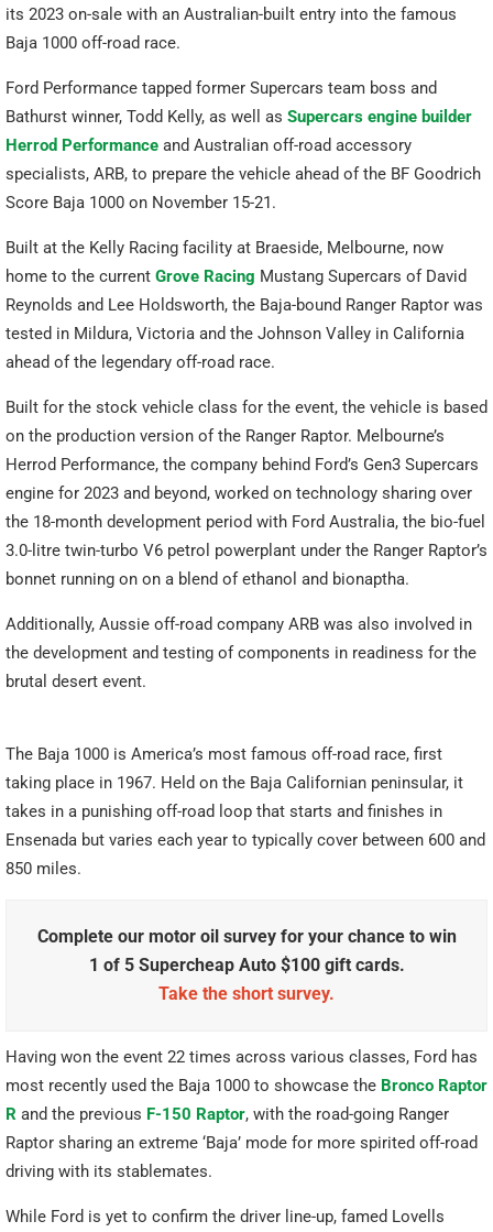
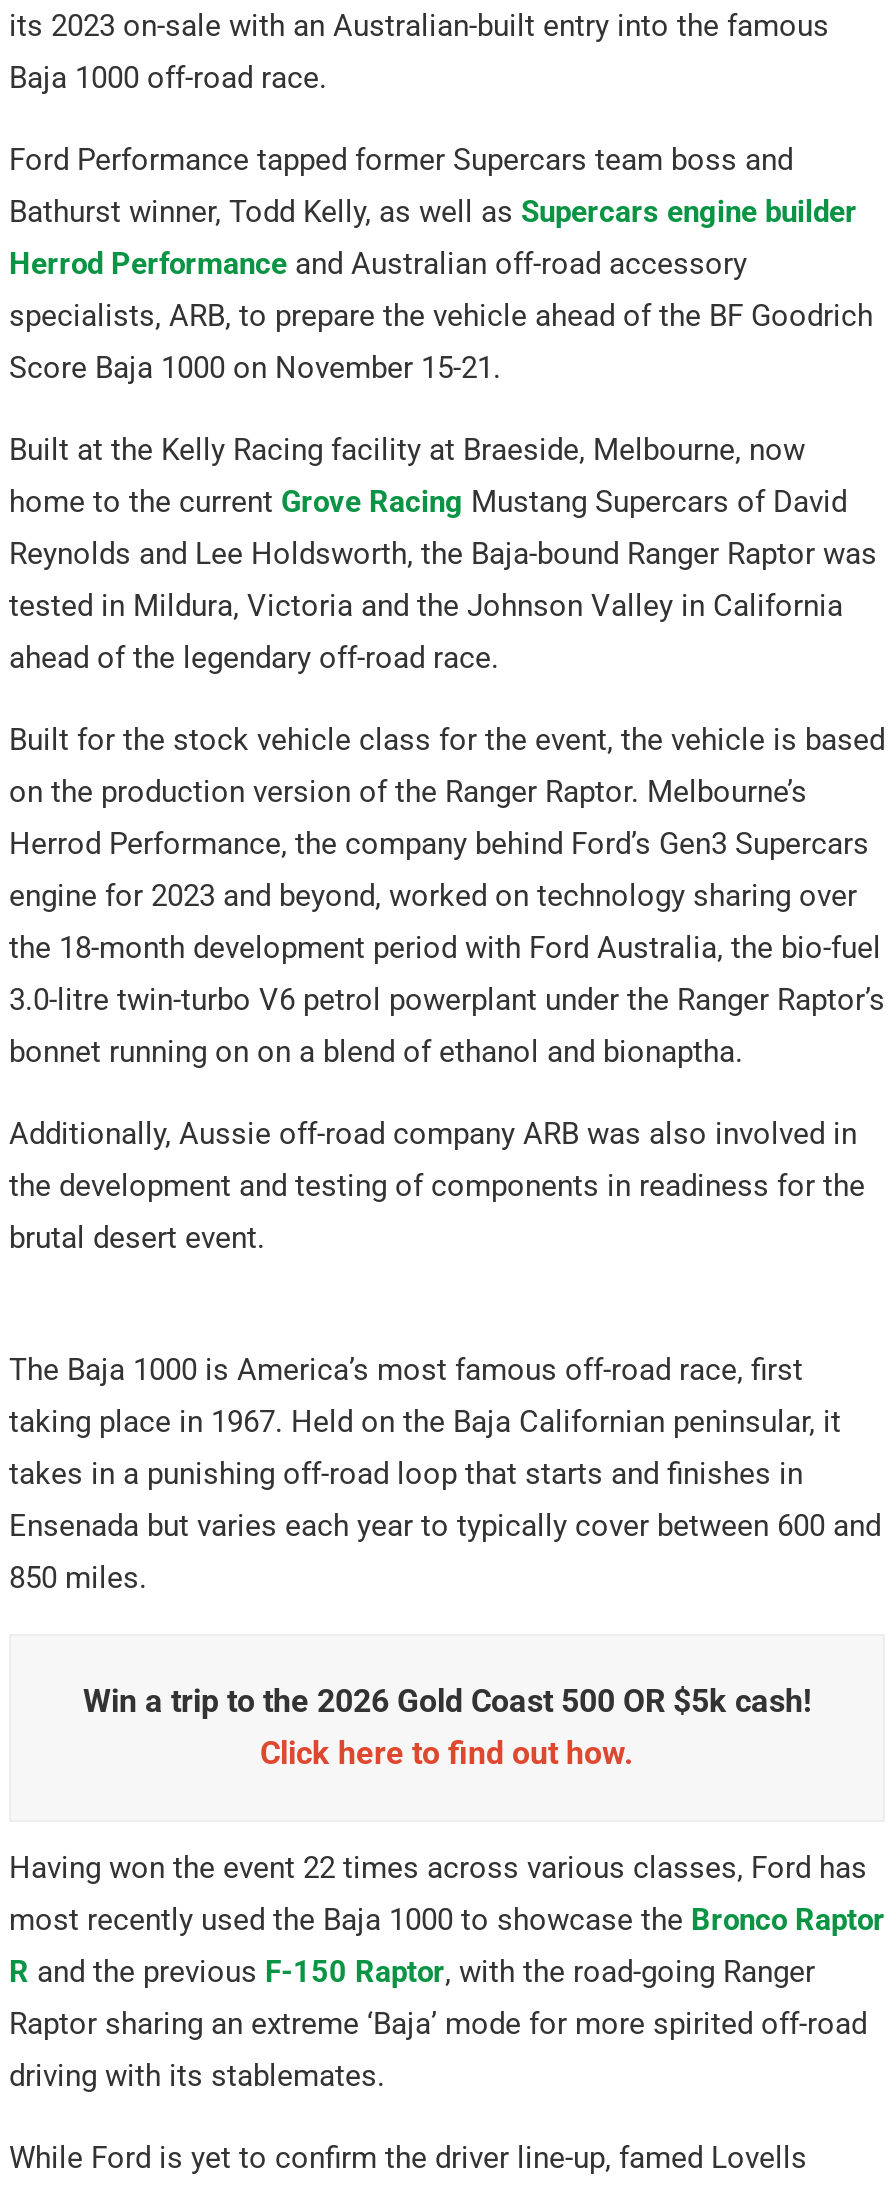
[37,926,456,1005] Complete our motor oil survey for your chance to win | 1 of 5 Supercheap Auto $100 gift cards. | Take the short survey. -> [83,1683,811,1773] Win a trip to the 2026 Gold Coast 500 OR $5k cash! | Click here to find out how.

